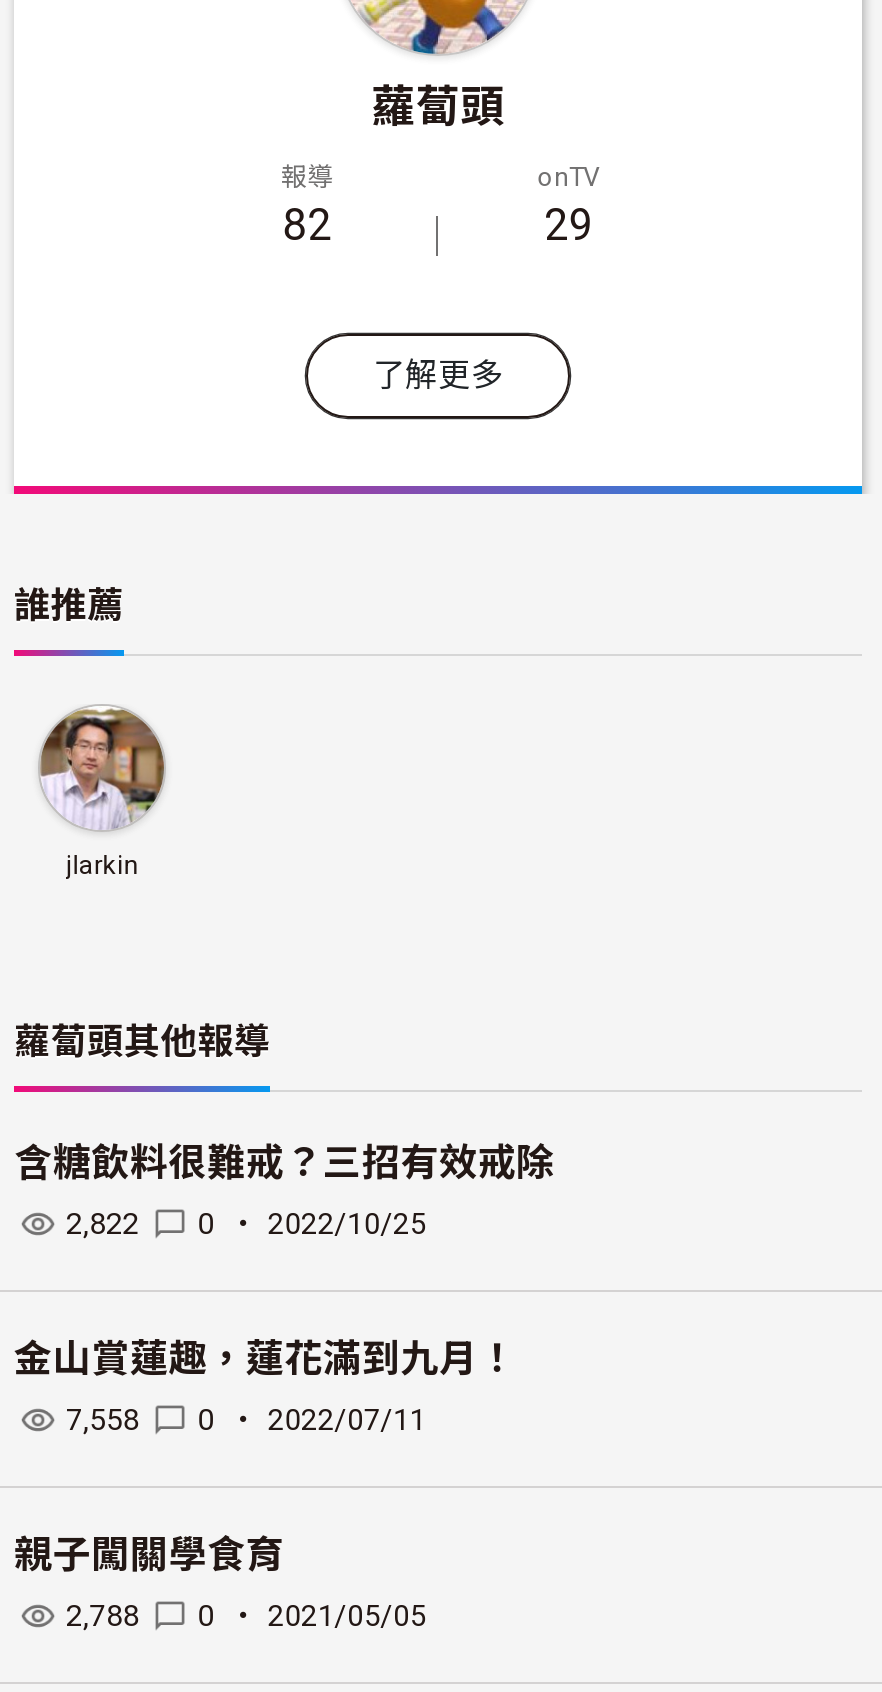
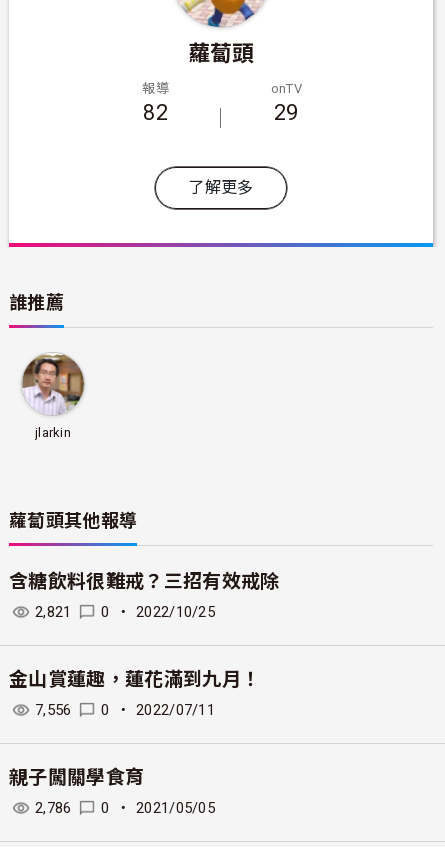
[66,1205,426,1241] 2,822 0 ・2022/10/25 -> [35,603,215,621] 2,821 0 ・2022/10/25
[66,1401,426,1437] 7,558 0 ・2022/07/11 -> [35,701,215,719] 7,556 0 ・2022/07/11
[66,1597,426,1633] 2,788 0 ・2021/05/05 -> [35,799,215,817] 2,786 0 ・2021/05/05

